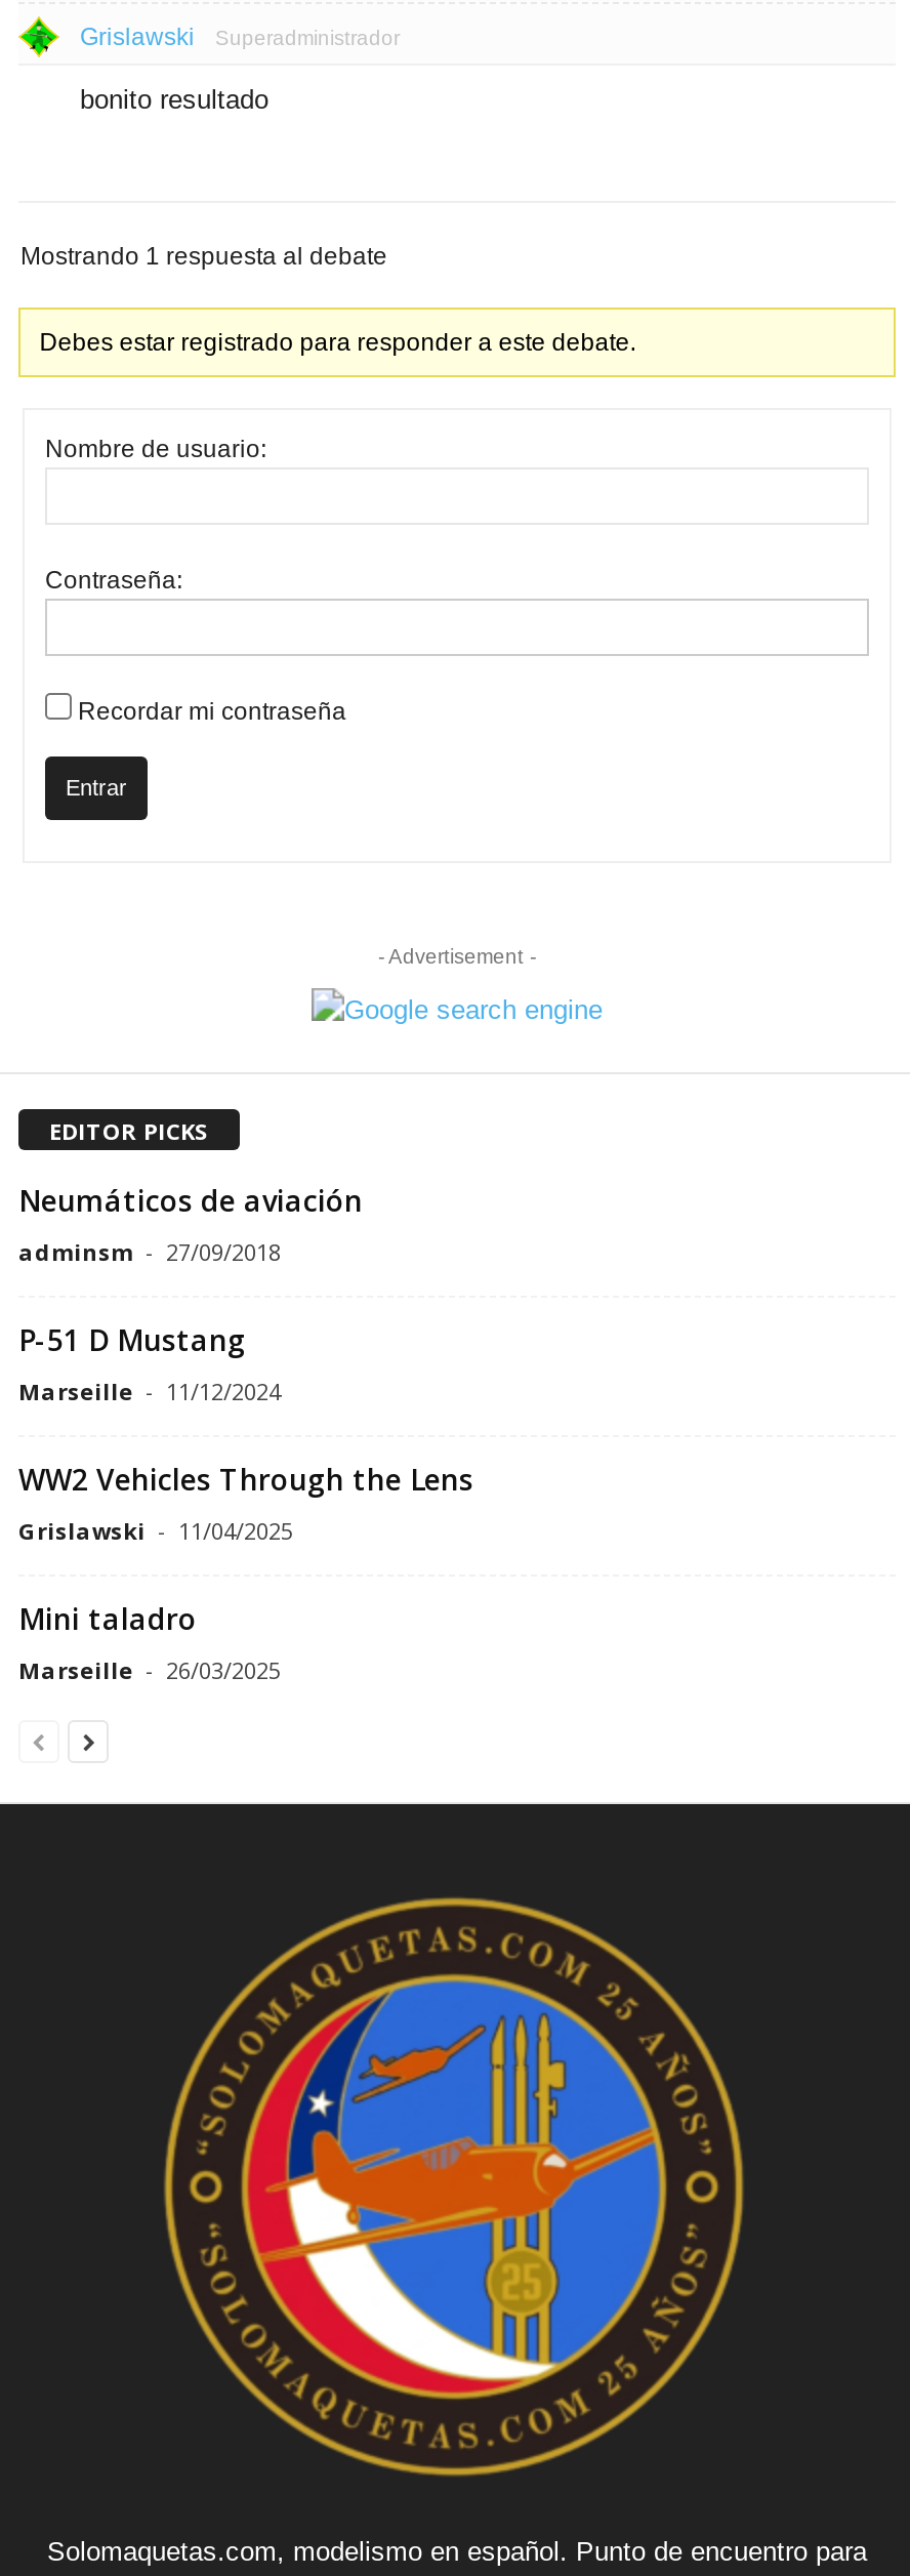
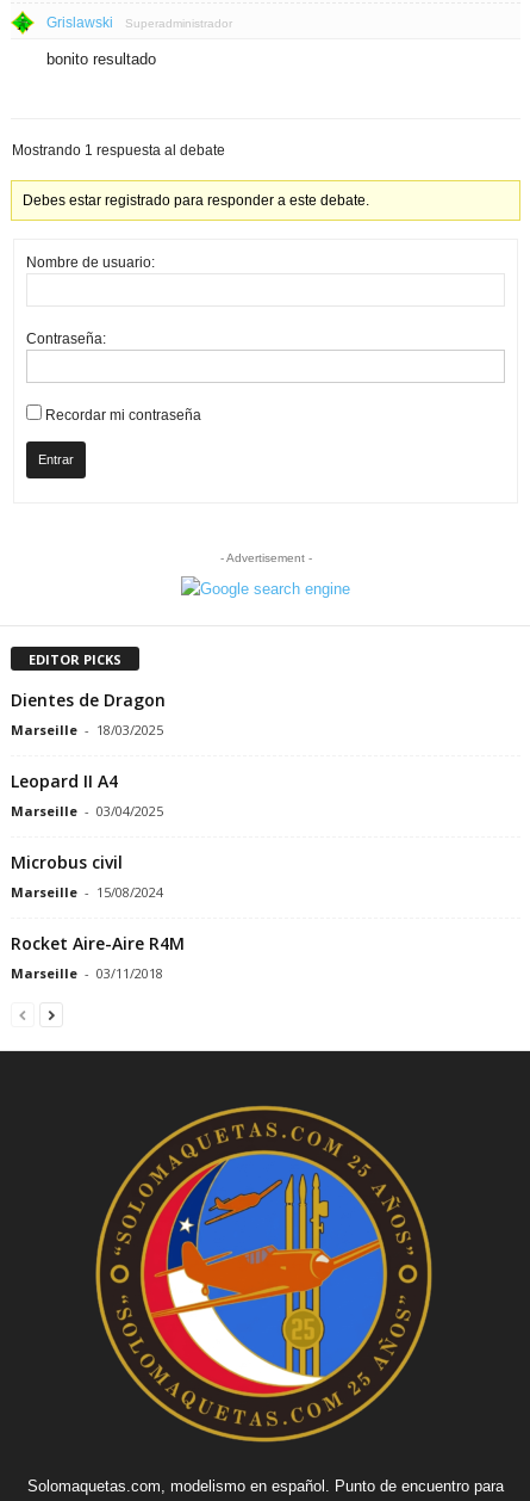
[18,1181,363,1267] Neumáticos de aviación | adminsm - 27/09/2018 -> [11,688,166,738] Dientes de Dragon | Marseille - 18/03/2025
[18,1320,281,1406] P-51 D Mustang | Marseille - 11/12/2024 -> [11,769,163,820] Leopard II A4 | Marseille - 03/04/2025
[18,1459,473,1546] WW2 Vehicles Through the Lens | Grislawski - 11/04/2025 -> [11,851,163,901] Microbus civil | Marseille - 15/08/2024
[18,1599,281,1685] Mini taladro | Marseille - 26/03/2025 -> [11,932,185,982] Rocket Aire-Aire R4M | Marseille - 03/11/2018

